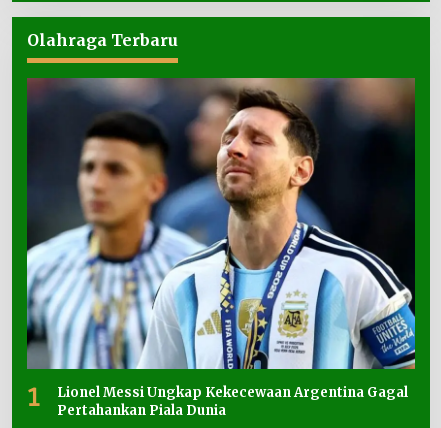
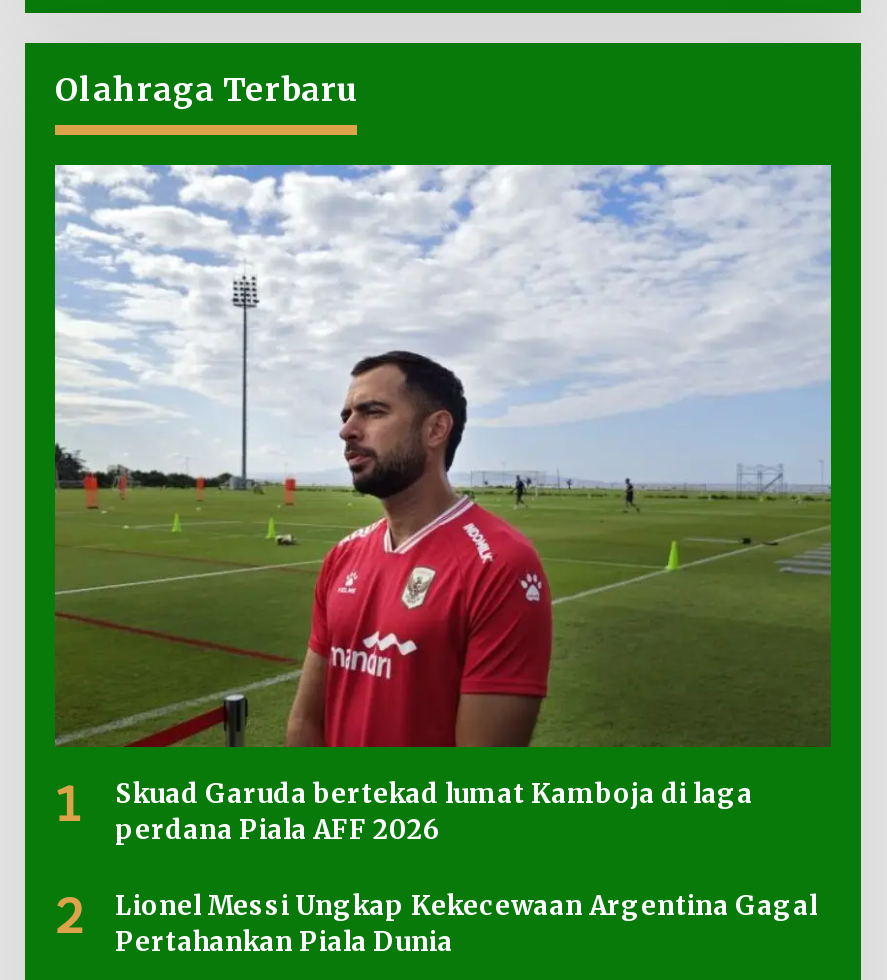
[26,77,416,370] [image] -> [53,163,833,749] [image]
none -> [55,777,753,945] Skuad Garuda bertekad lumat Kamboja di laga | perdana Piala AFF 2026 | 2

